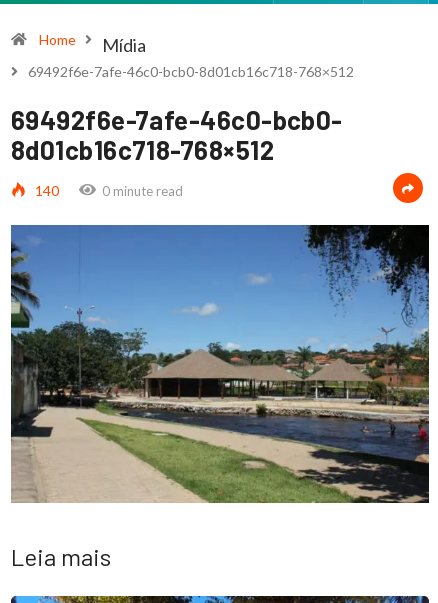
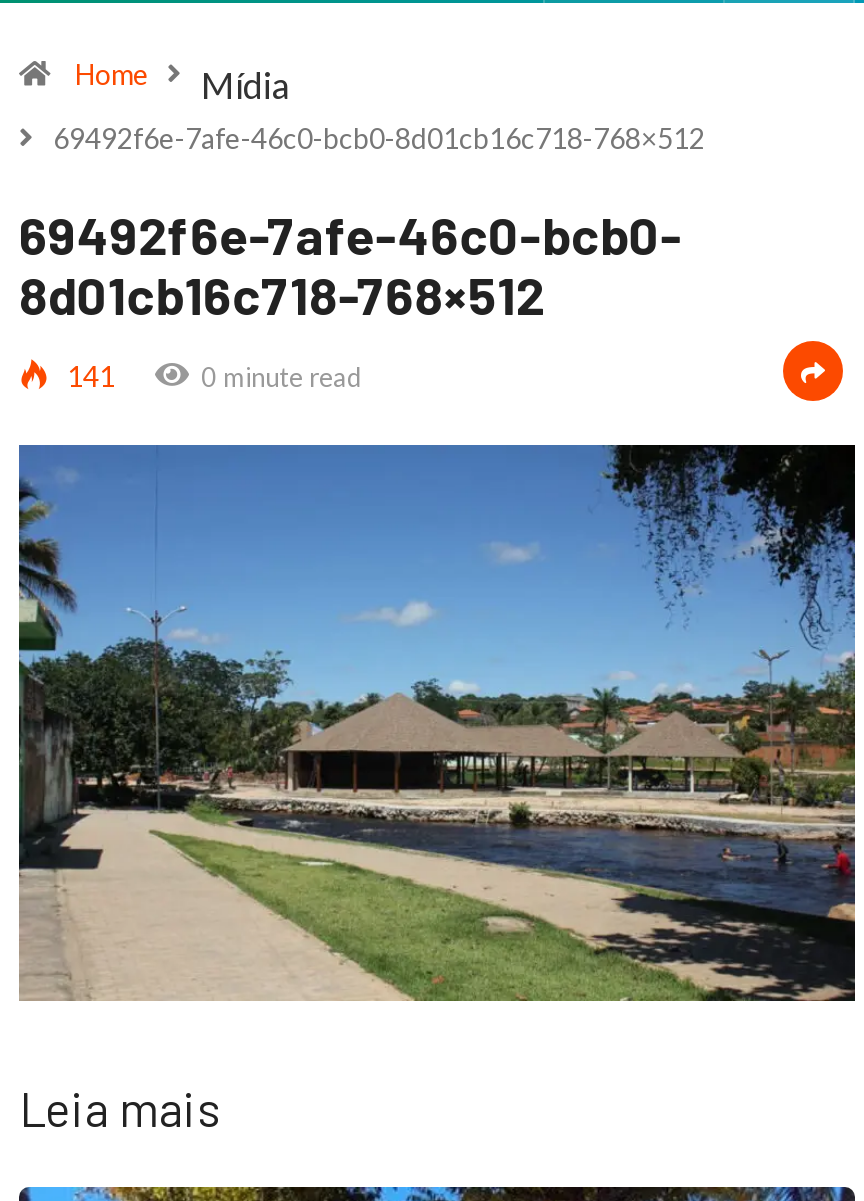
[32,182,59,199] 140 -> [61,359,115,393] 141

